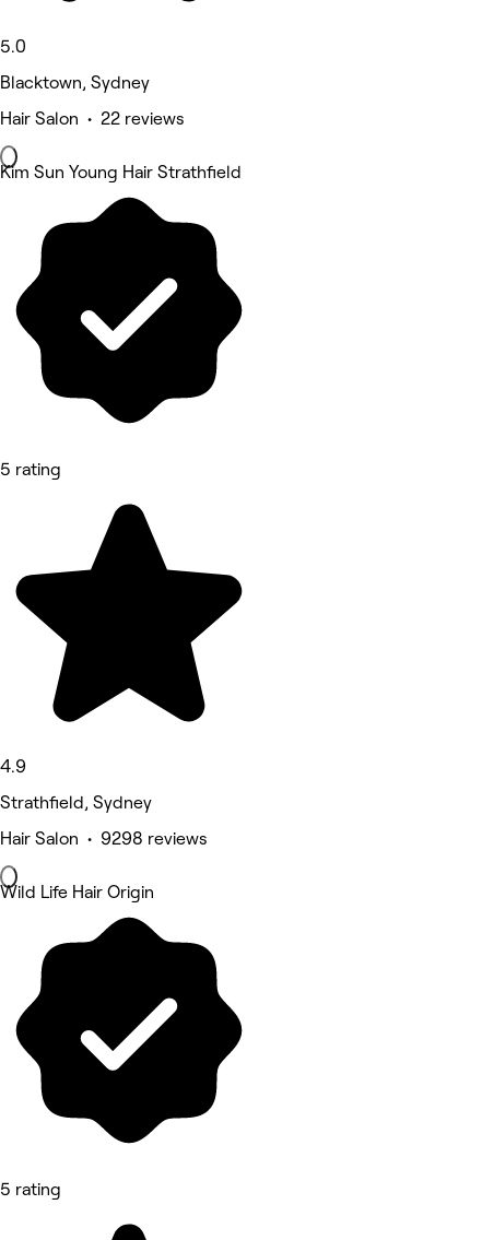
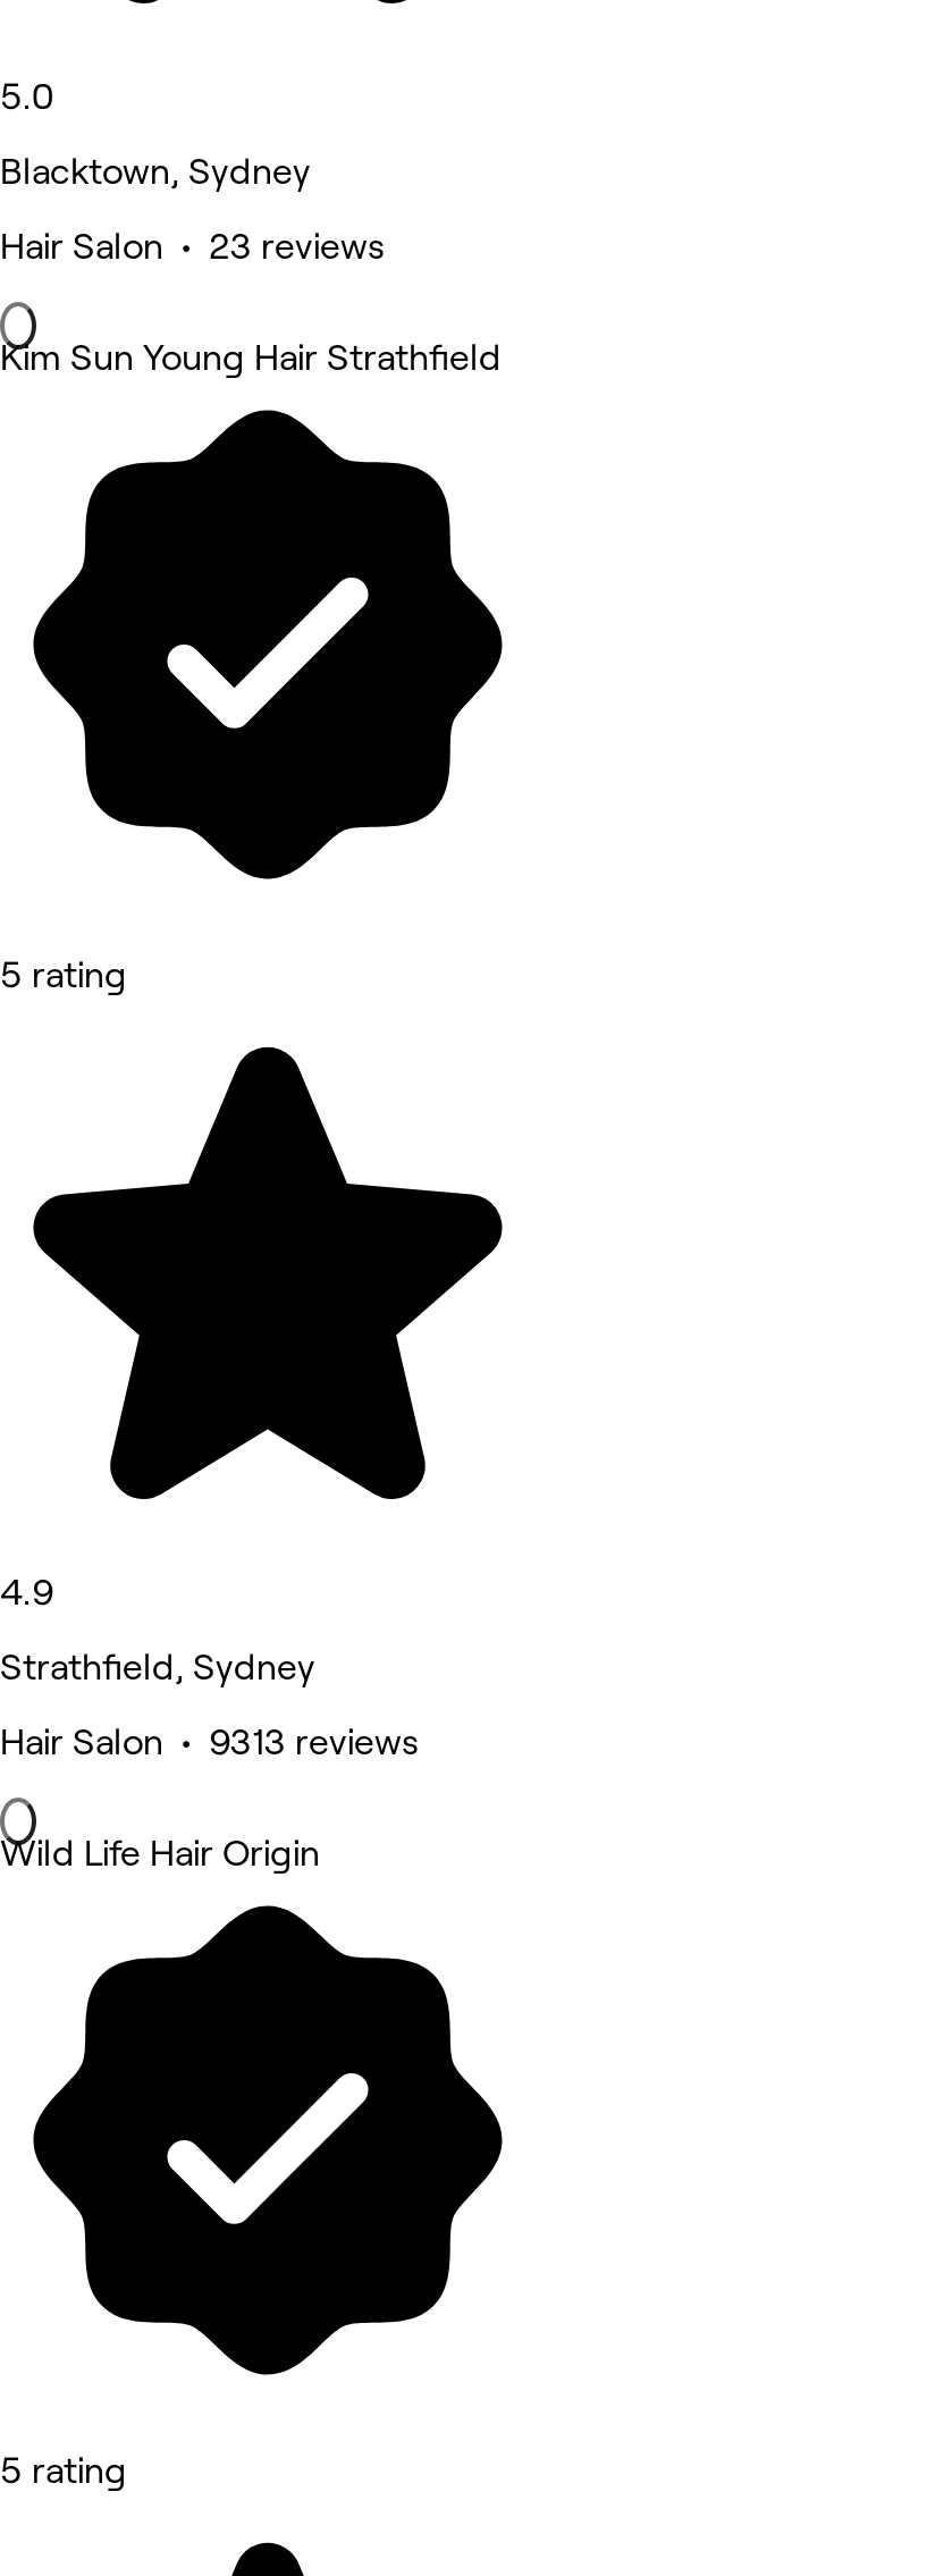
[0,110,185,128] Hair Salon • 22 reviews -> [0,228,386,266] Hair Salon • 23 reviews
[0,830,208,848] Hair Salon • 9298 reviews -> [0,1723,420,1762] Hair Salon • 9313 reviews

